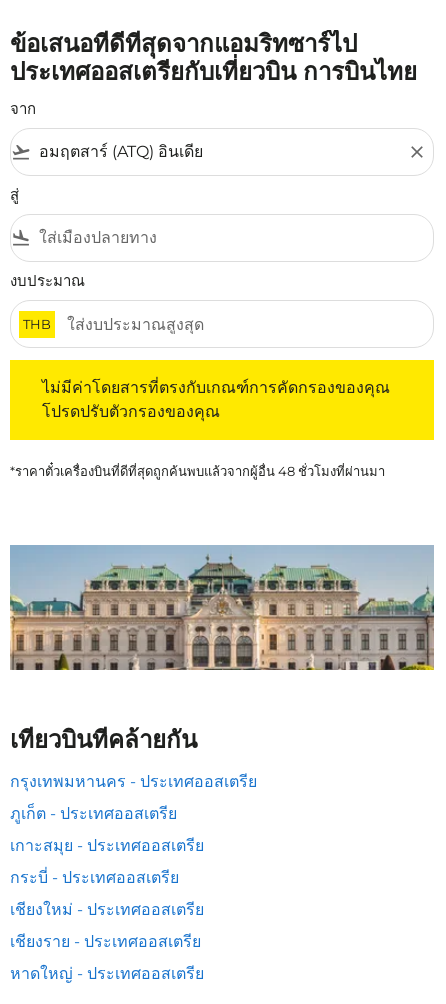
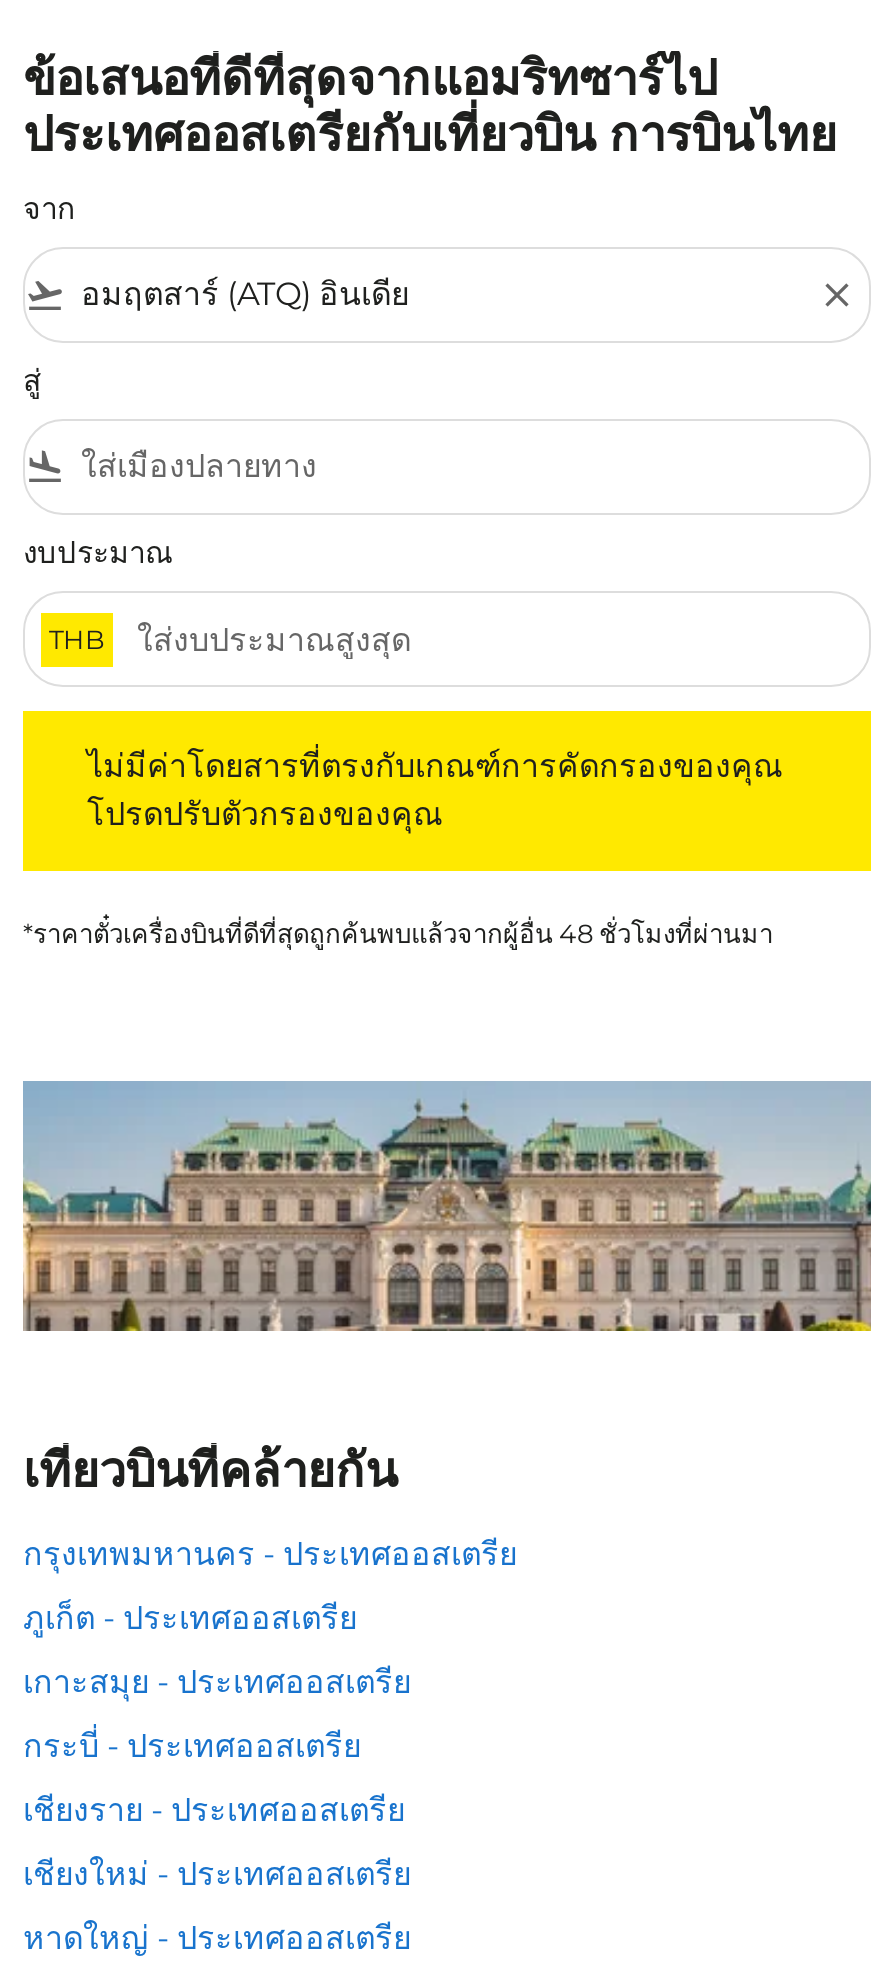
moved [10,900,204,919] -> [23,1855,411,1893]: เชียงใหม่ - ประเทศออสเตรีย
moved [10,932,201,951] -> [23,1791,405,1829]: เชียงราย - ประเทศออสเตรีย

